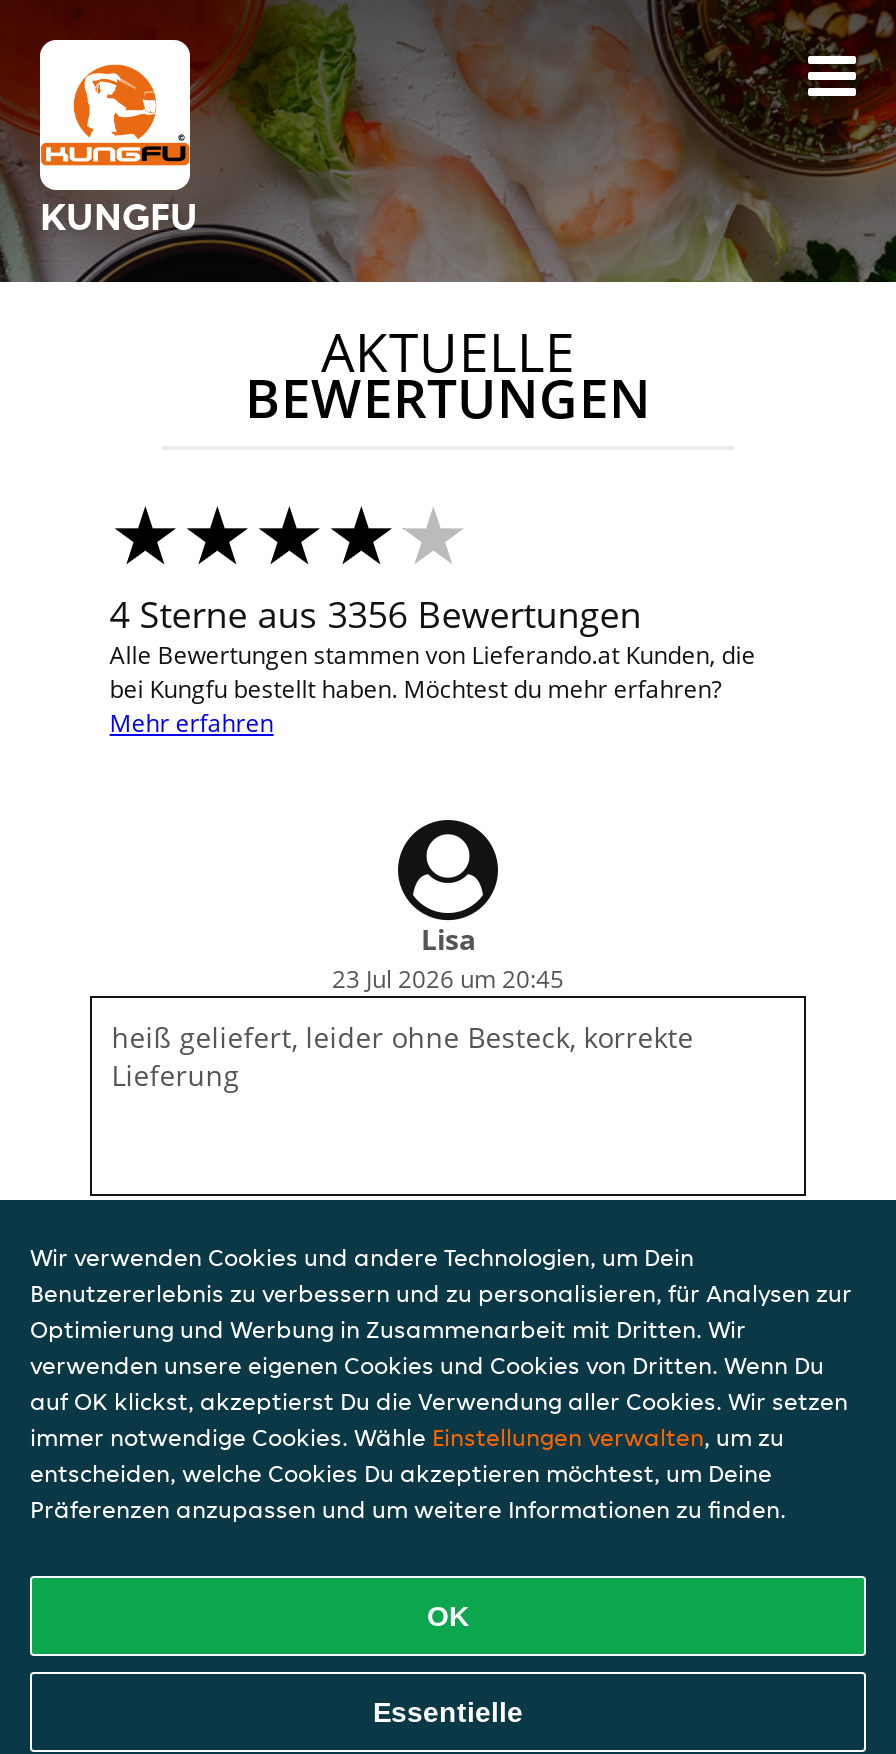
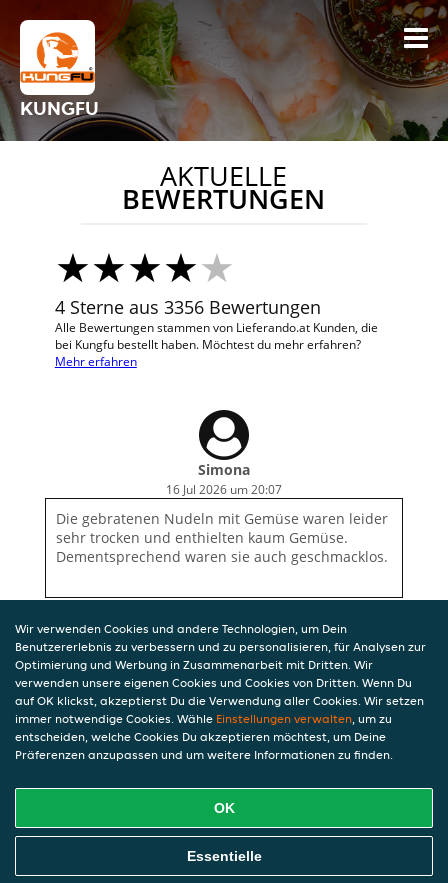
[332,920,564,994] Lisa | 23 Jul 2026 um 20:45 -> [166,460,282,497] Simona | 16 Jul 2026 um 20:07
[112,1018,694,1094] heiß geliefert, leider ohne Besteck, korrekte | Lieferung -> [56,509,388,566] Die gebratenen Nudeln mit Gemüse waren leider | sehr trocken und enthielten kaum Gemüse. | Dementsprechend waren sie auch geschmacklos.

